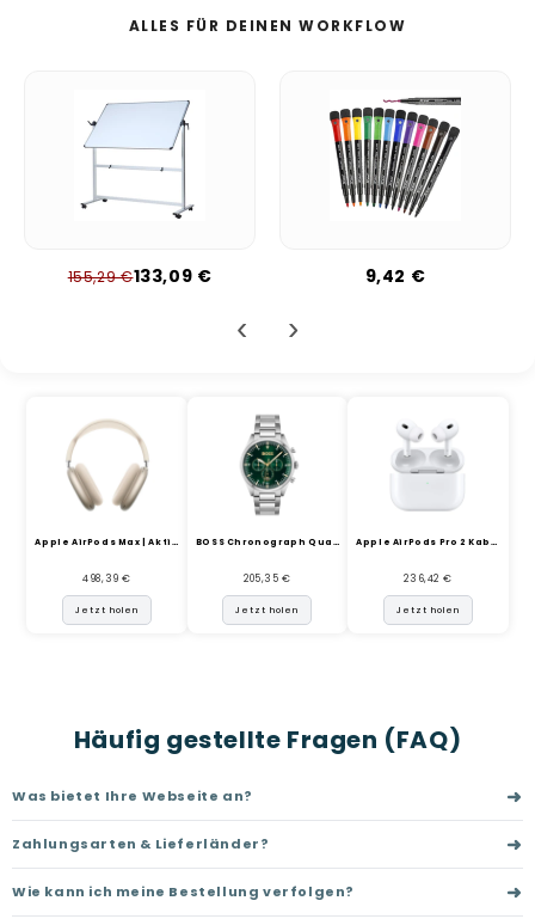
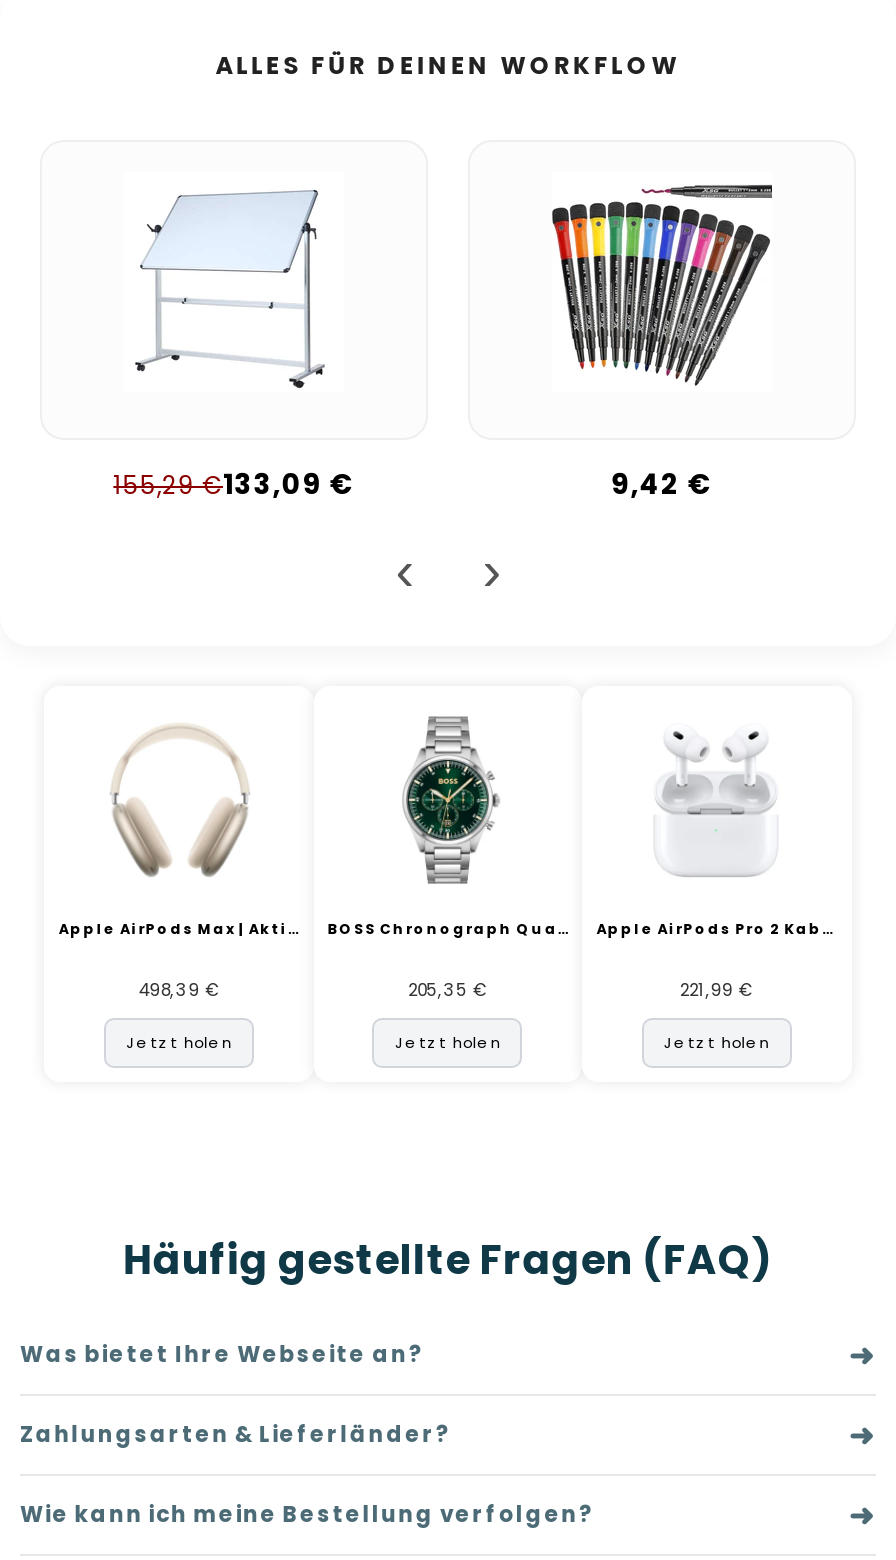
[404,571,452,585] 236,42 € -> [680,977,754,1001] 221,99 €

